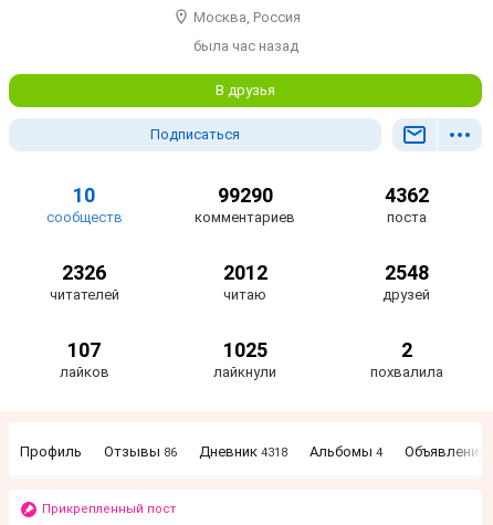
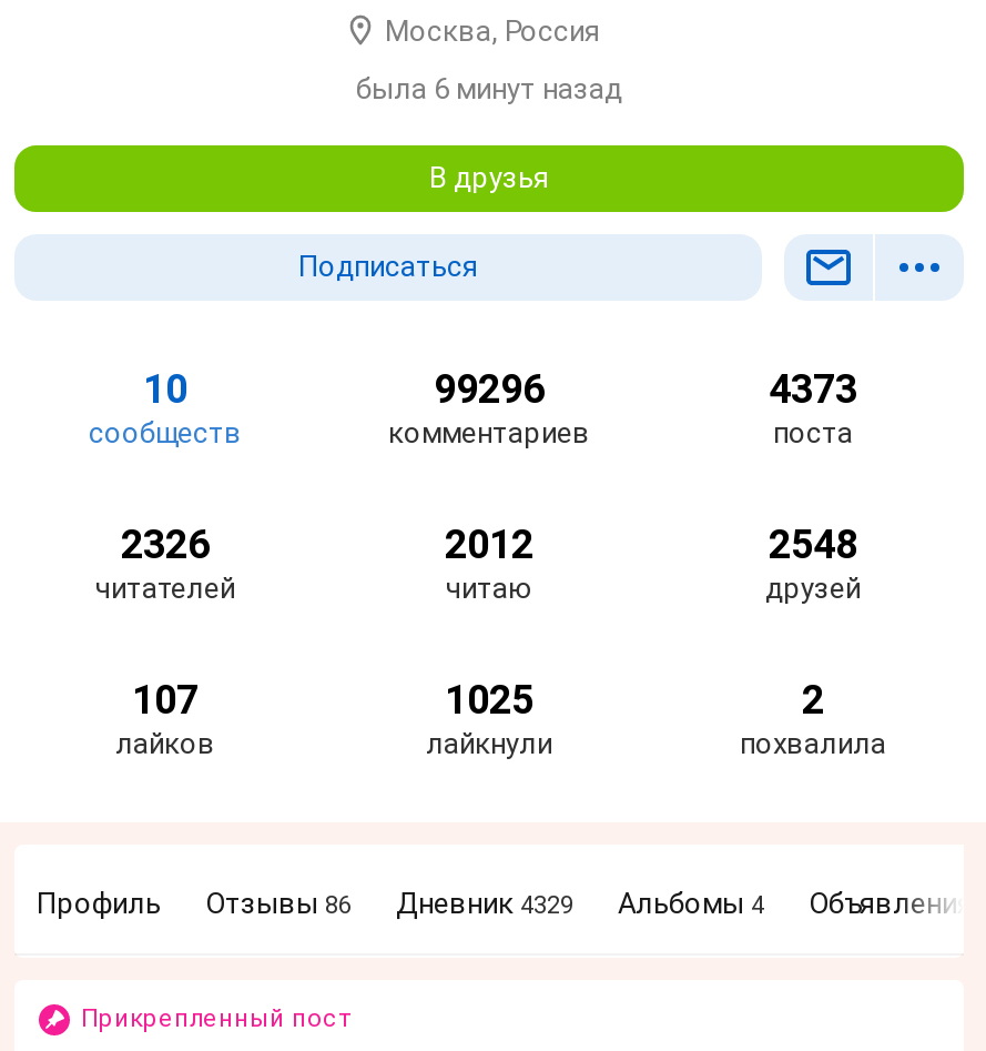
[193,38,298,54] была час назад -> [356,72,622,106] была 6 минут назад
[218,184,273,207] 99290 -> [434,365,545,412] 99296
[385,184,429,207] 4362 -> [769,365,857,412] 4373
[199,443,287,460] Дневник 4318 -> [396,887,573,920] Дневник 4329

